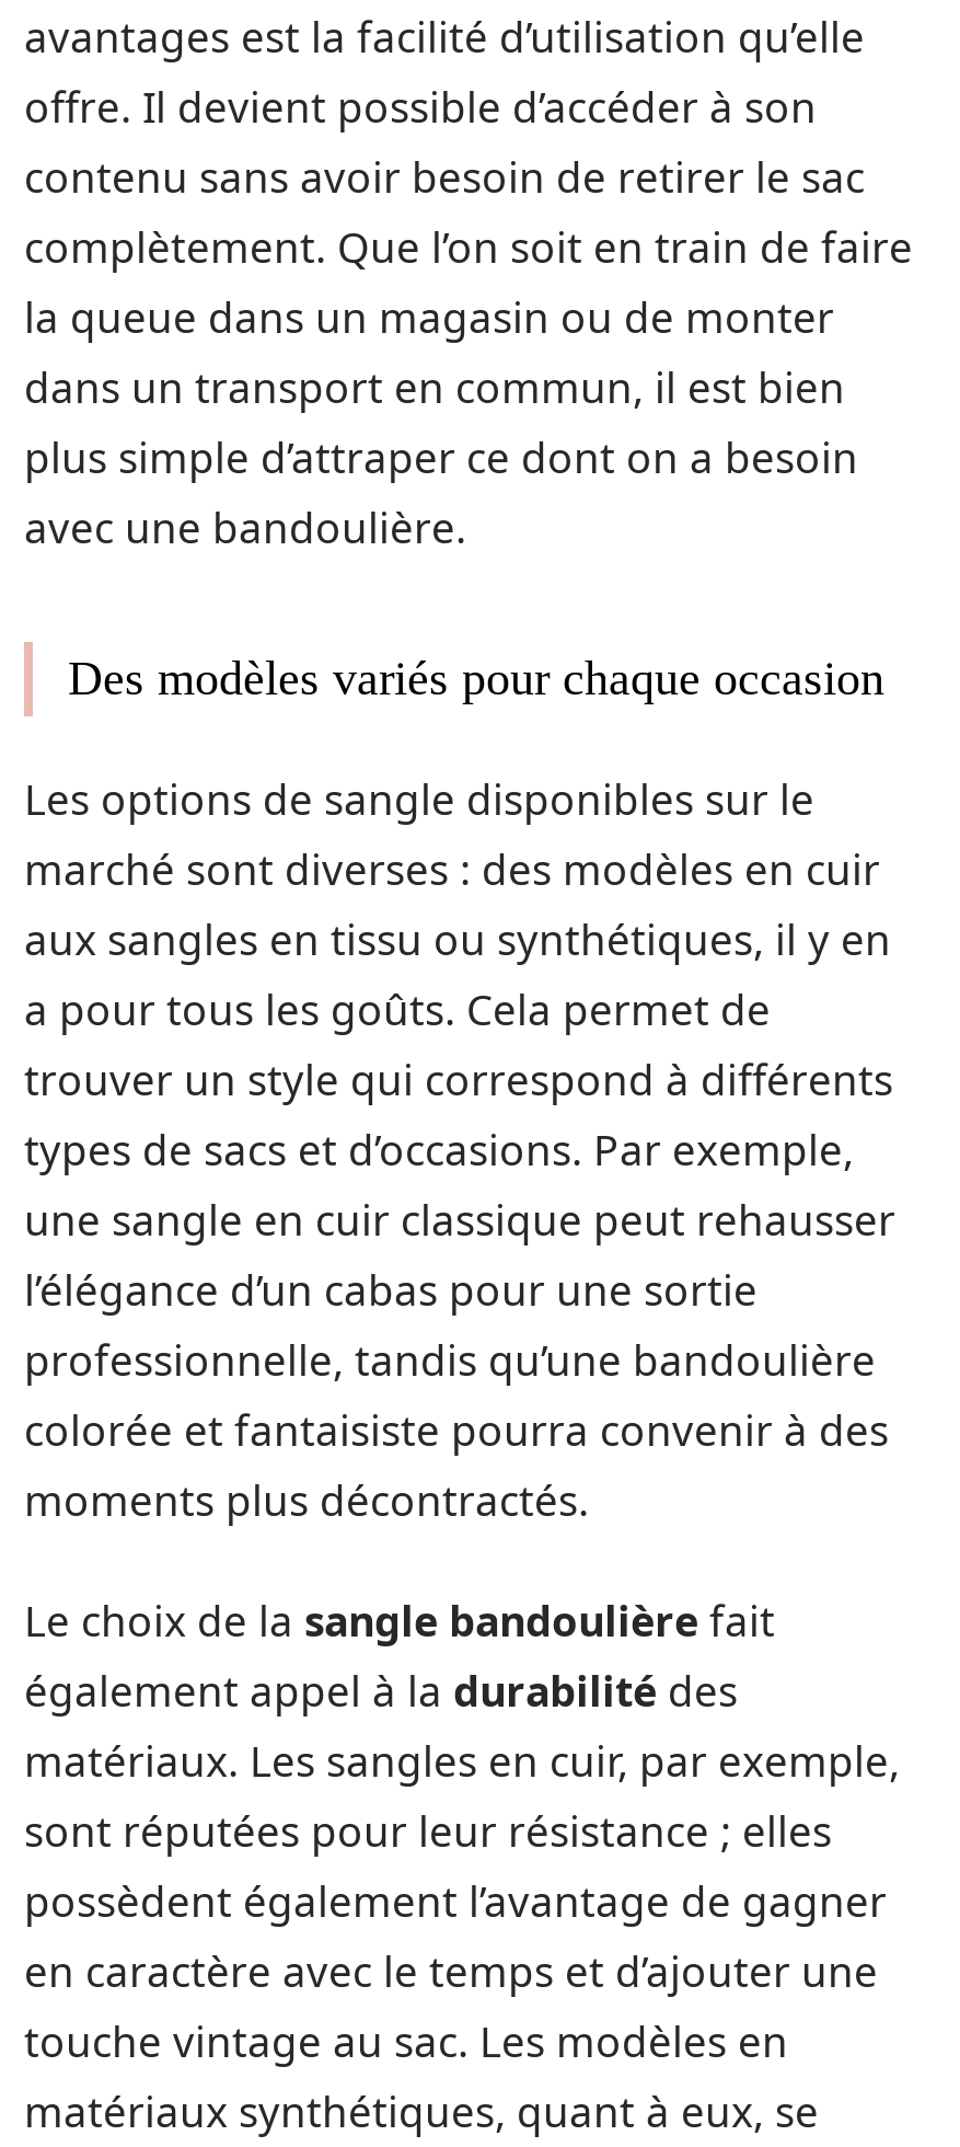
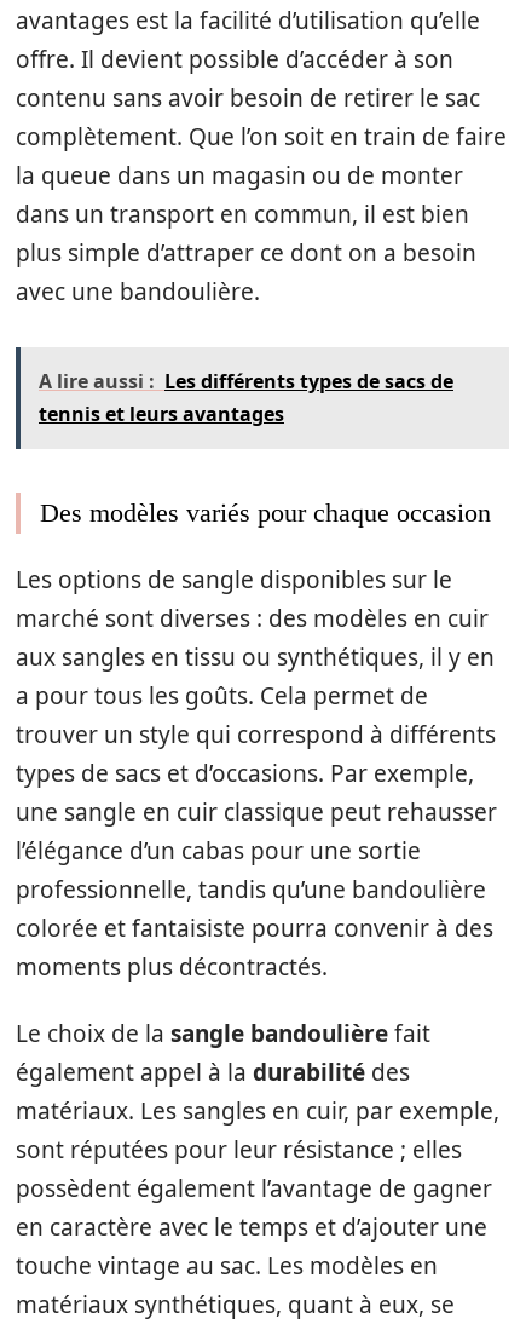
none -> [15,346,508,450] [image] | A lire aussi : Les différents types de sacs de | tennis et leurs avantages

